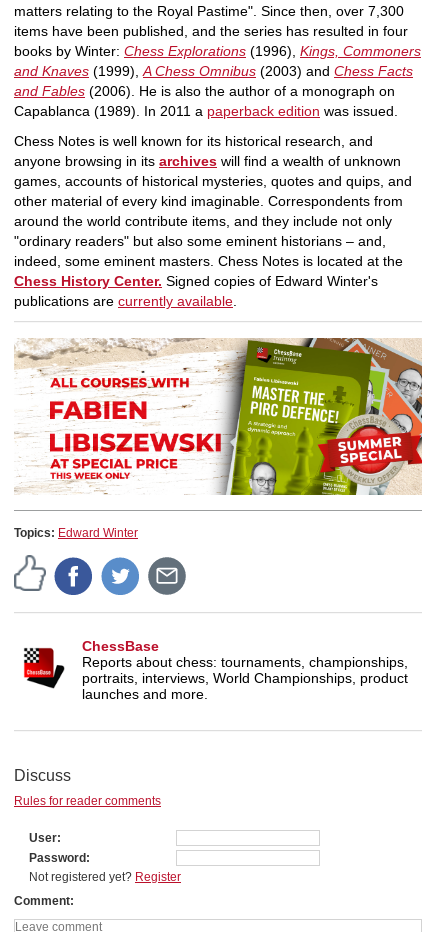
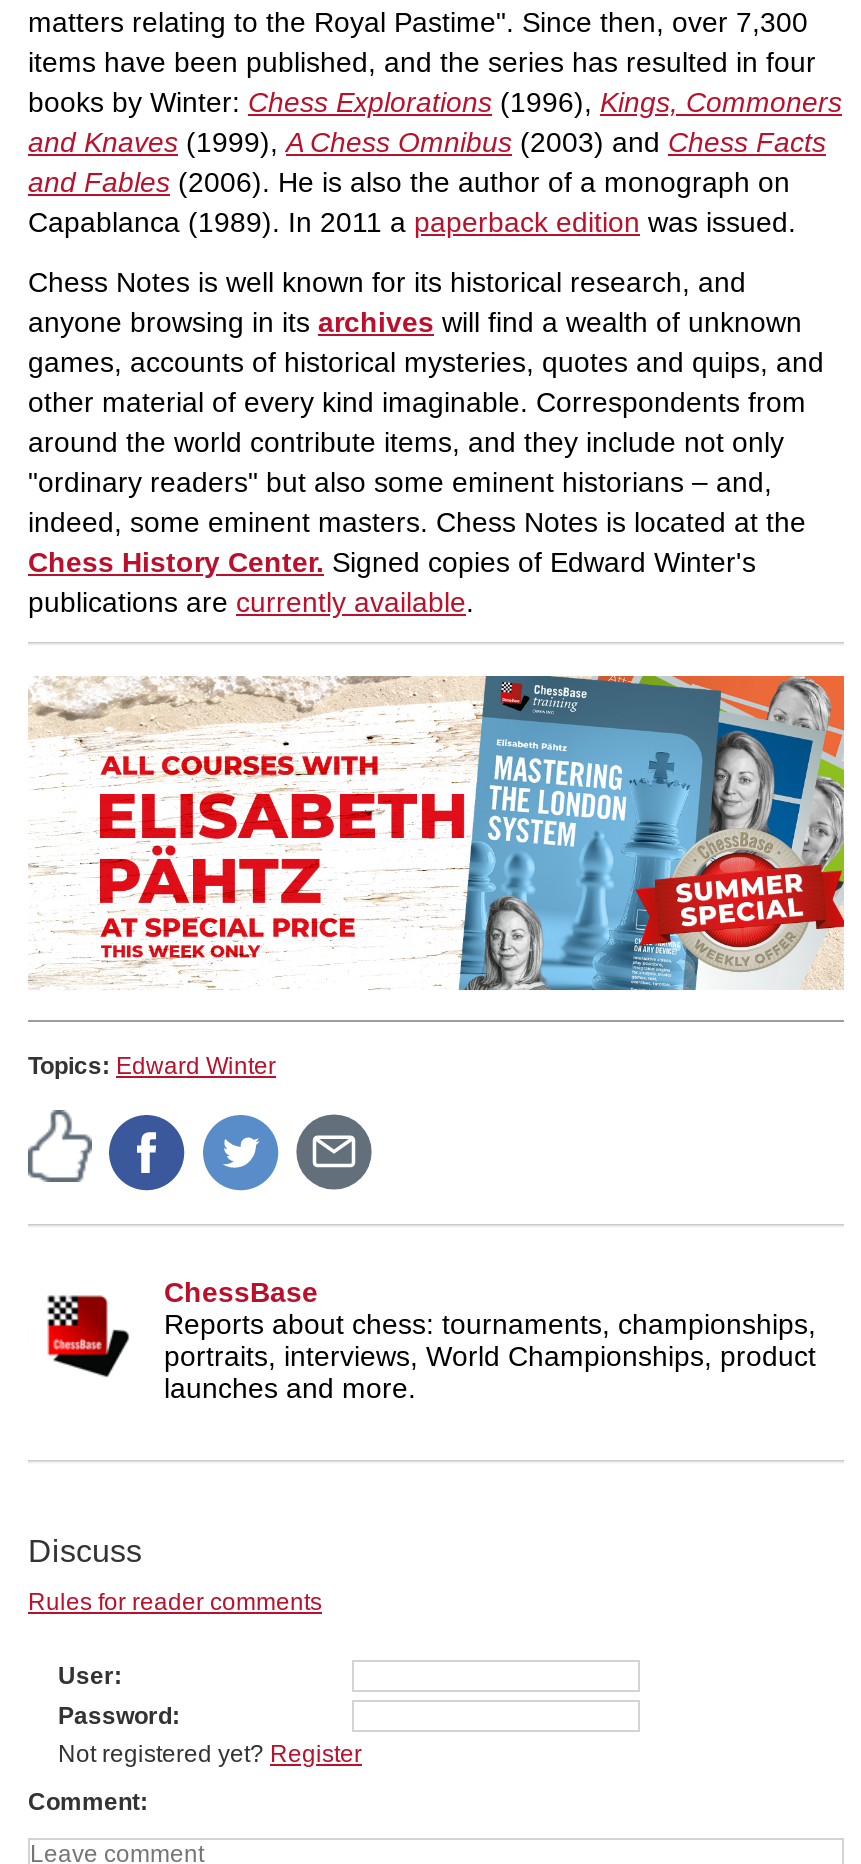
[50,337,423,496] [image] -> [98,674,846,992] [image]

